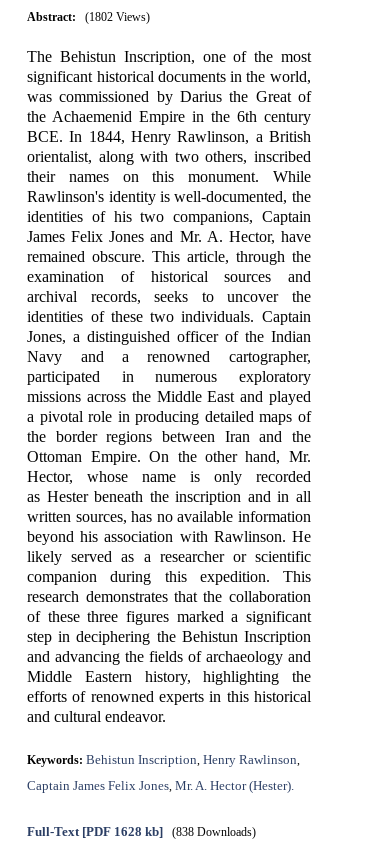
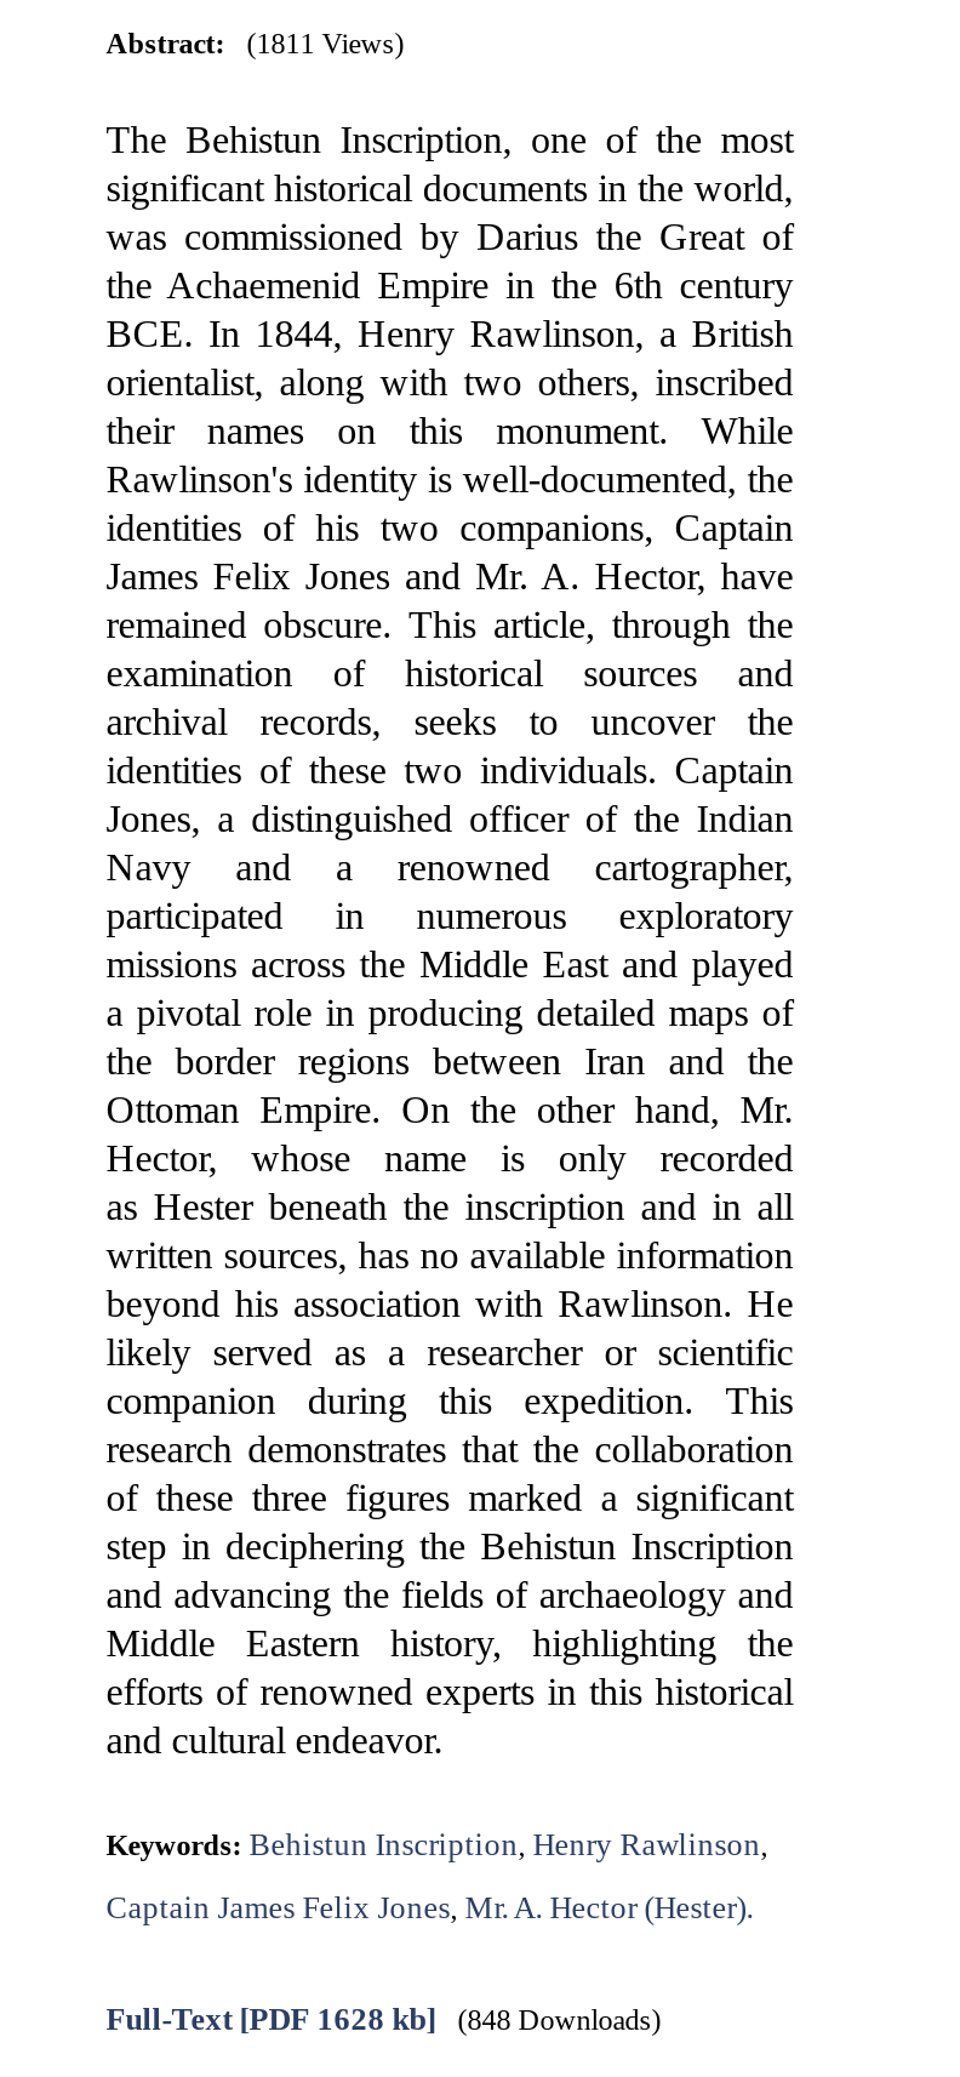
[27,9,150,23] Abstract: (1802 Views) -> [106,25,404,59] Abstract: (1811 Views)
[27,823,256,838] Full-Text [PDF 1628 kb] (838 Downloads) -> [106,1999,661,2036] Full-Text [PDF 1628 kb] (848 Downloads)

